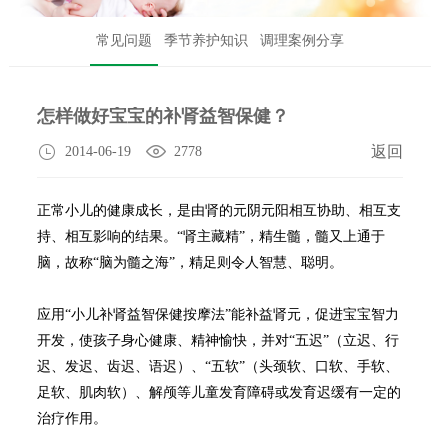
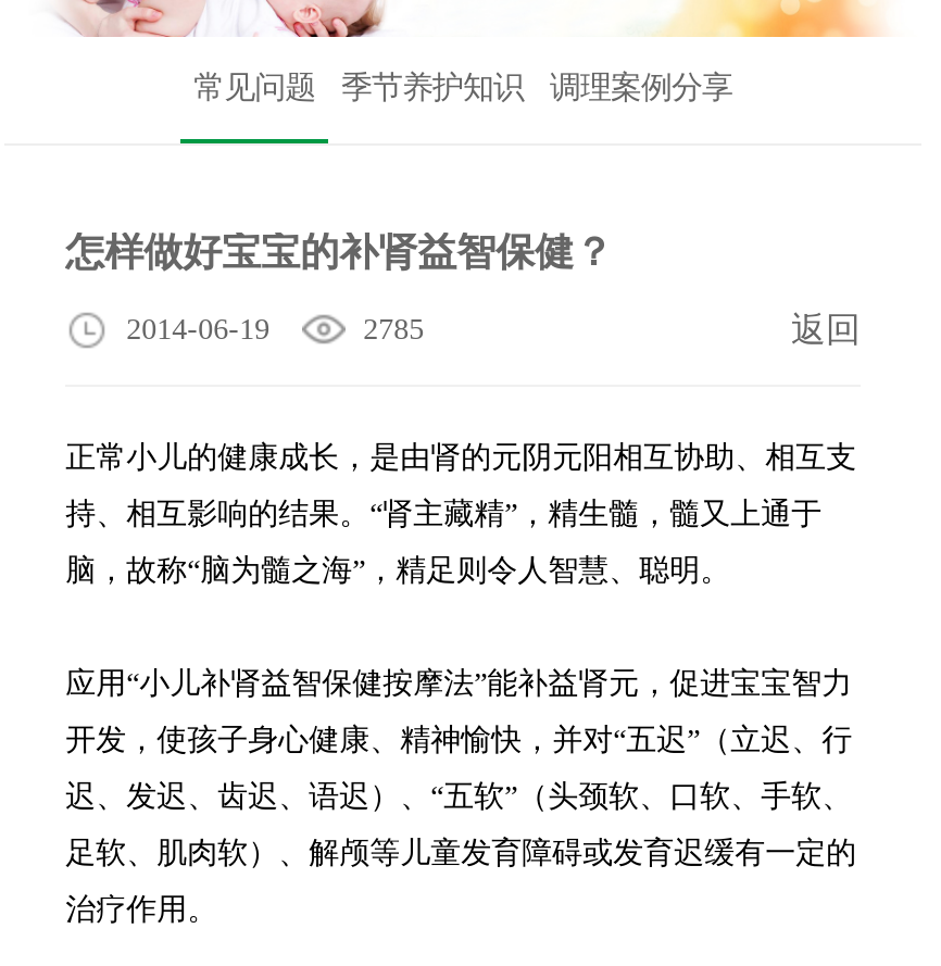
[174,144,202,159] 2778 -> [363,313,424,346] 2785

